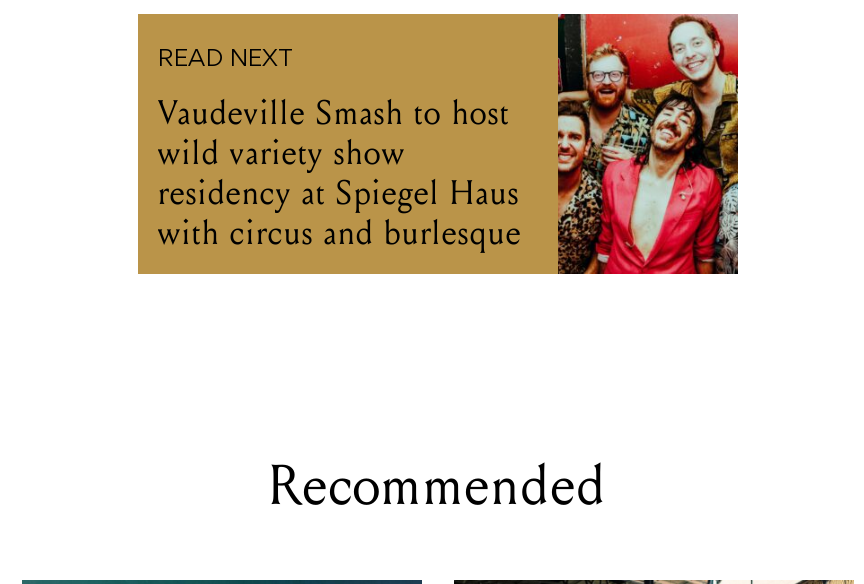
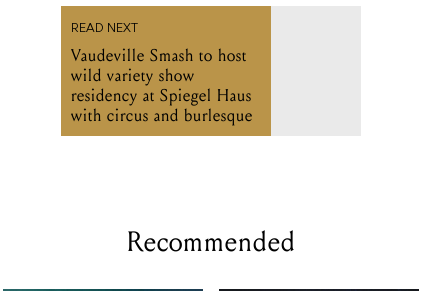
[556,12,740,276] [image] -> none

